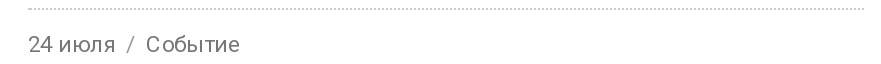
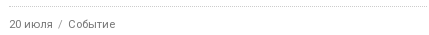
[28,31,240,57] 24 июля Событие -> [9,18,115,31] 20 июля Событие

